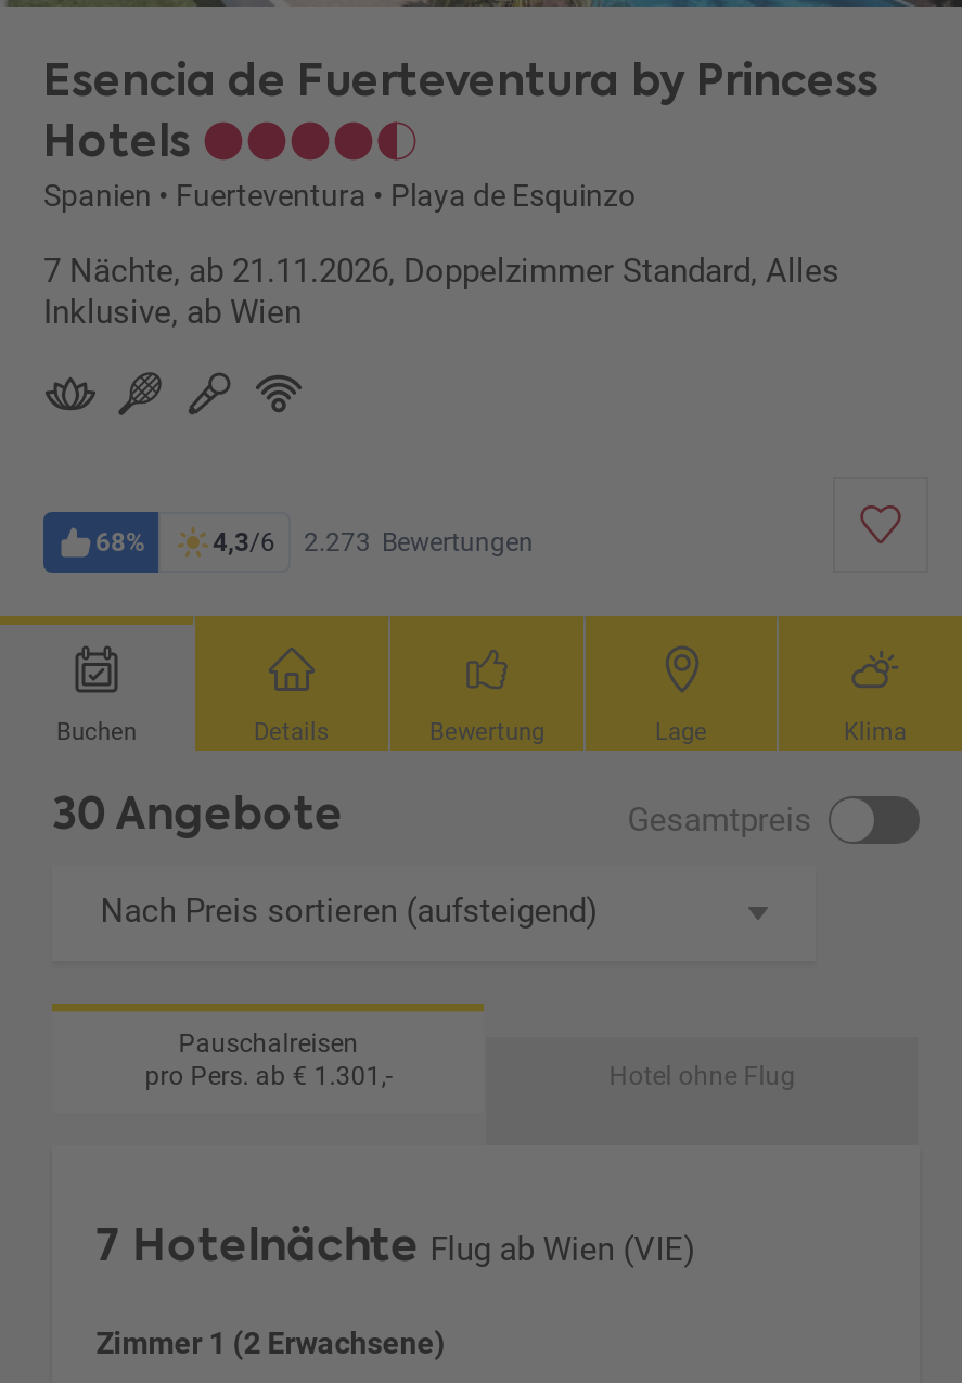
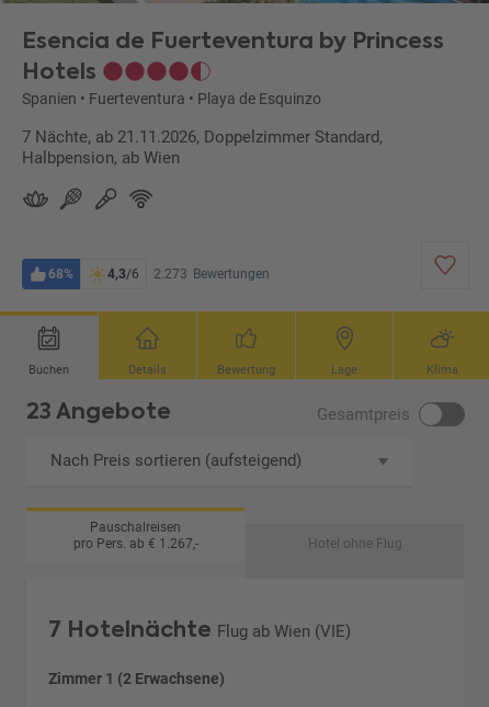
[43,252,839,332] 7 Nächte, ab 21.11.2026, Doppelzimmer Standard, Alles | Inklusive, ab Wien -> [22,127,383,168] 7 Nächte, ab 21.11.2026, Doppelzimmer Standard, | Halbpension, ab Wien
[52,783,343,844] 30 Angebote -> [27,396,171,426] 23 Angebote
[145,1061,392,1091] pro Pers. ab € 1.301,- -> [73,536,198,551] pro Pers. ab € 1.267,-

